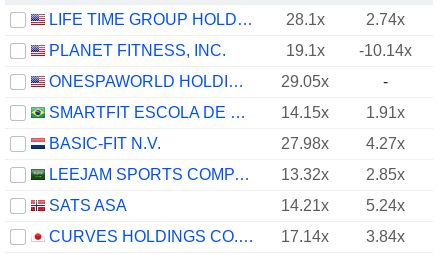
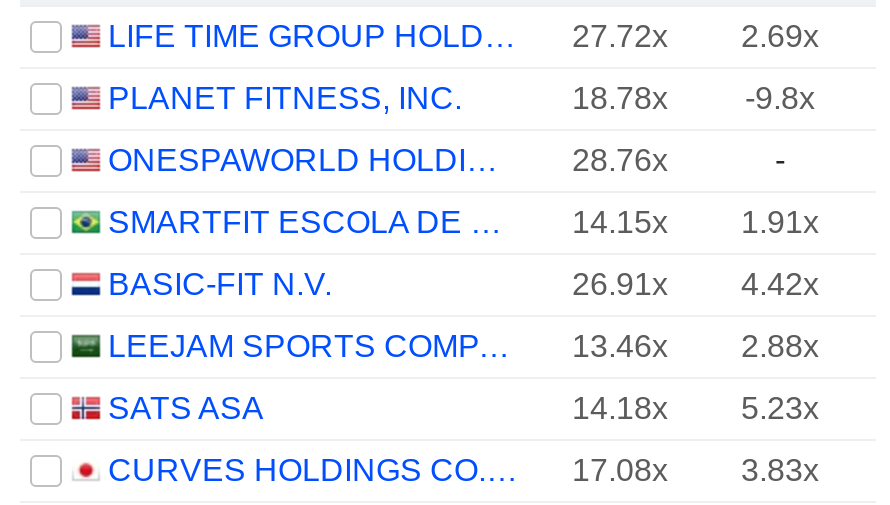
[285,11,404,28] 28.1x | 2.74x -> [572,19,819,53] 27.72x | 2.69x
[285,42,411,59] 19.1x | -10.14x -> [572,81,815,115] 18.78x | -9.8x
[281,73,329,90] 29.05x -> [572,143,668,177] 28.76x
[281,135,404,152] 27.98x | 4.27x -> [572,267,819,301] 26.91x | 4.42x
[281,166,404,183] 13.32x | 2.85x -> [572,329,819,363] 13.46x | 2.88x
[281,197,404,214] 14.21x | 5.24x -> [572,391,819,425] 14.18x | 5.23x
[281,228,404,245] 17.14x | 3.84x -> [572,453,819,487] 17.08x | 3.83x

